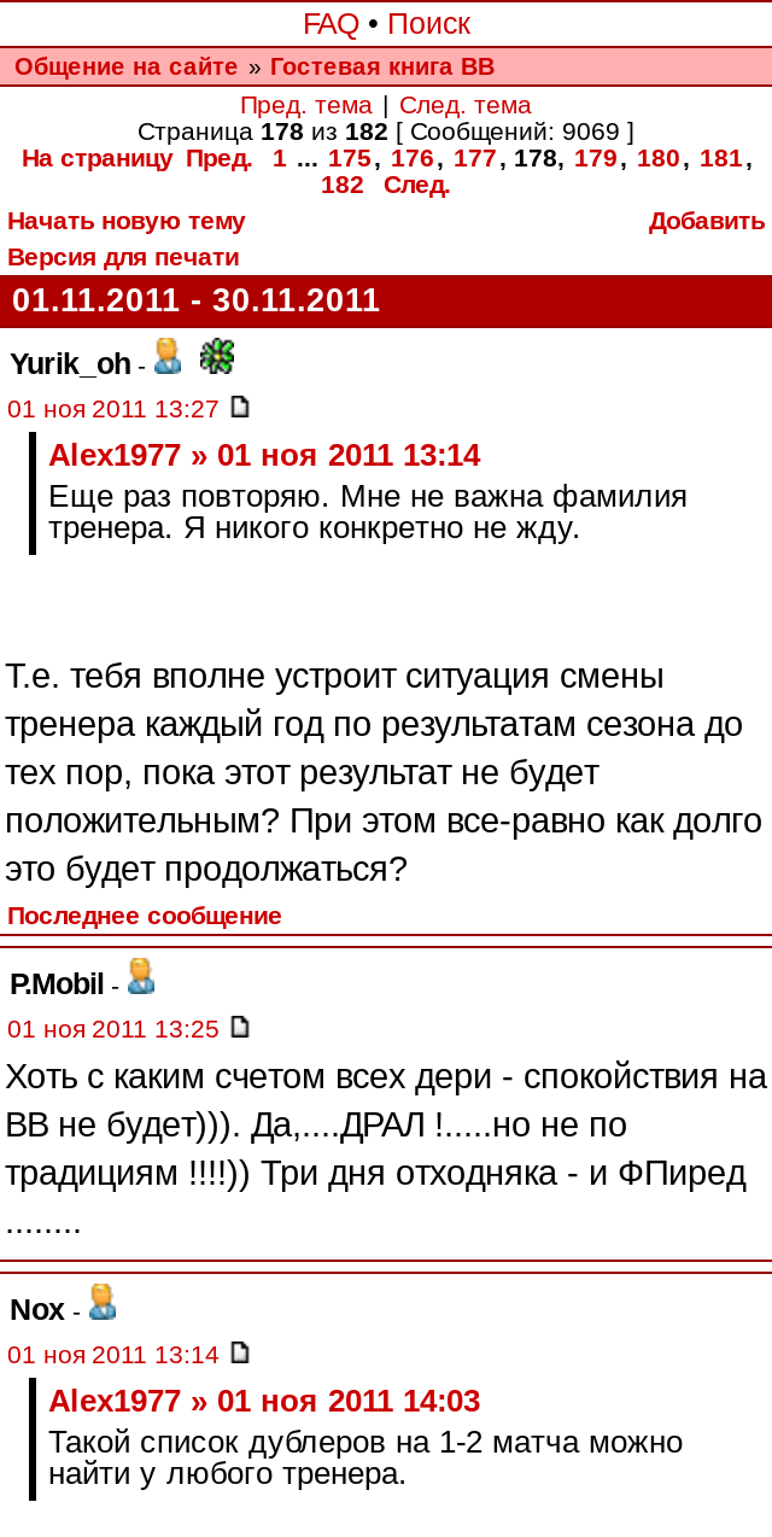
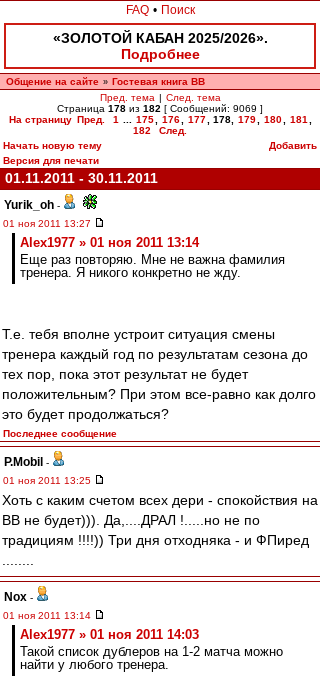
none -> [52,30,267,62] «ЗОЛОТОЙ КАБАН 2025/2026». | Подробнее

